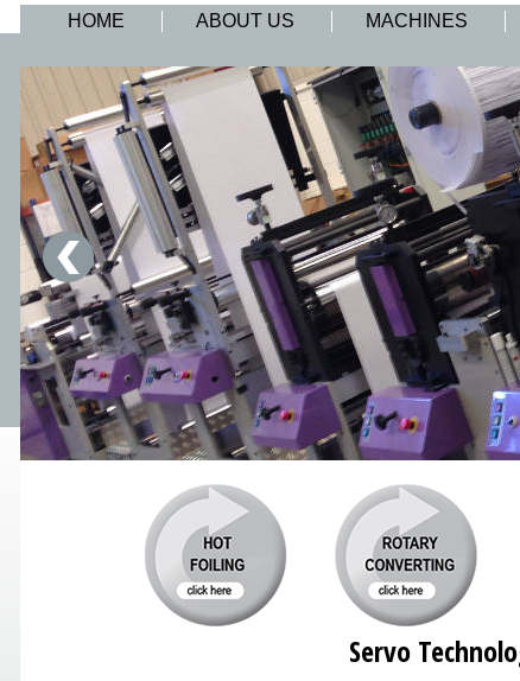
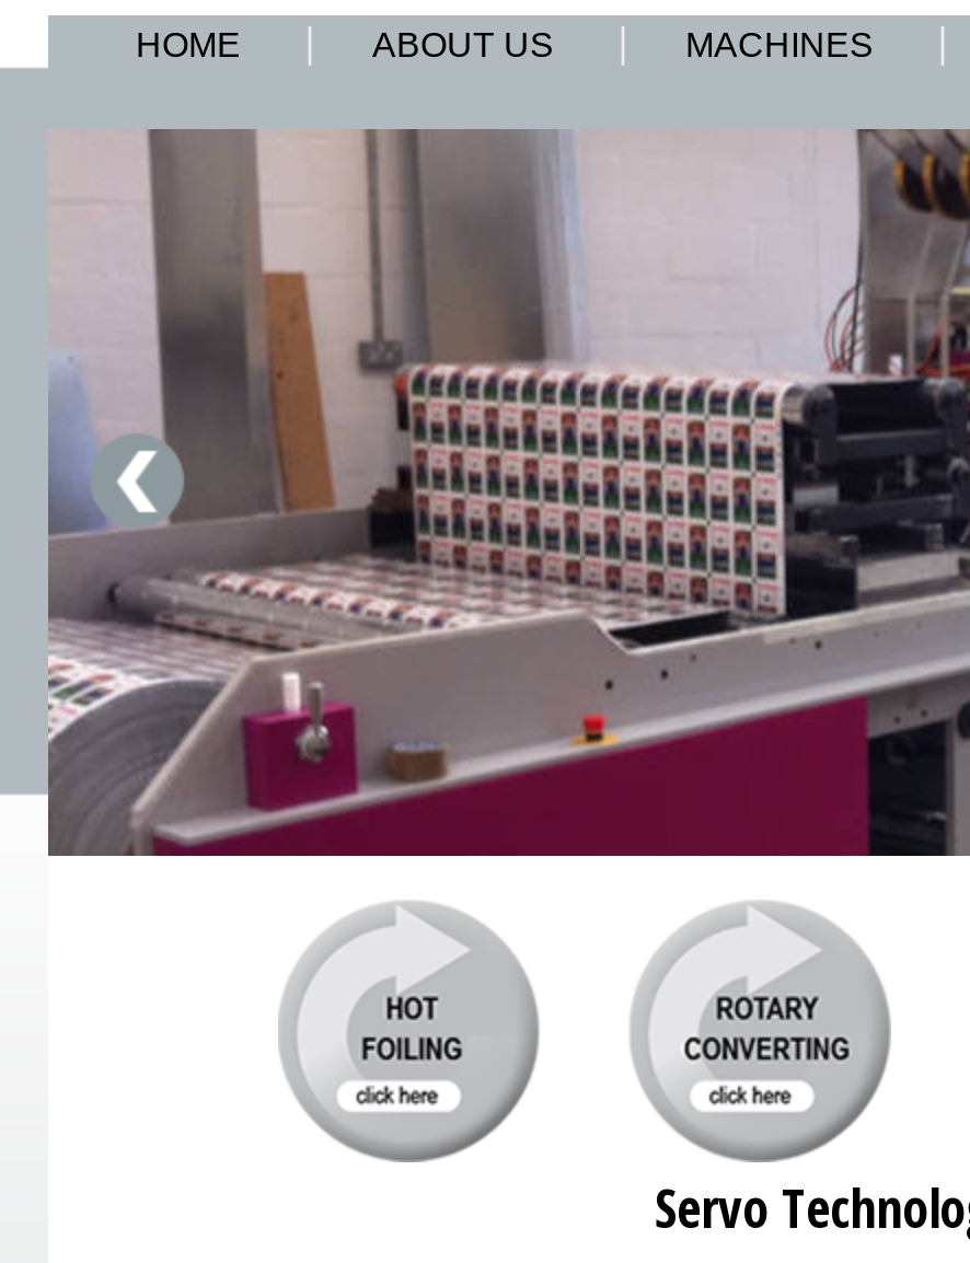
[19,65,516,462] [image] -> [46,127,963,858] [image]

